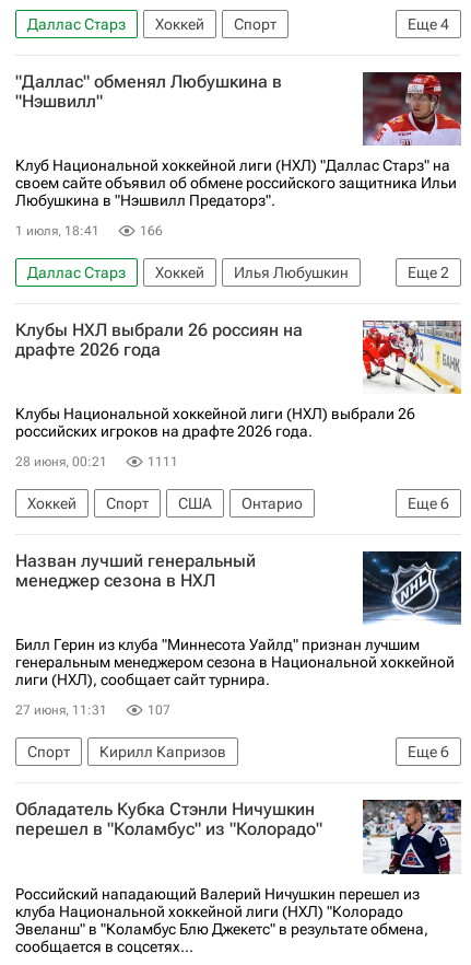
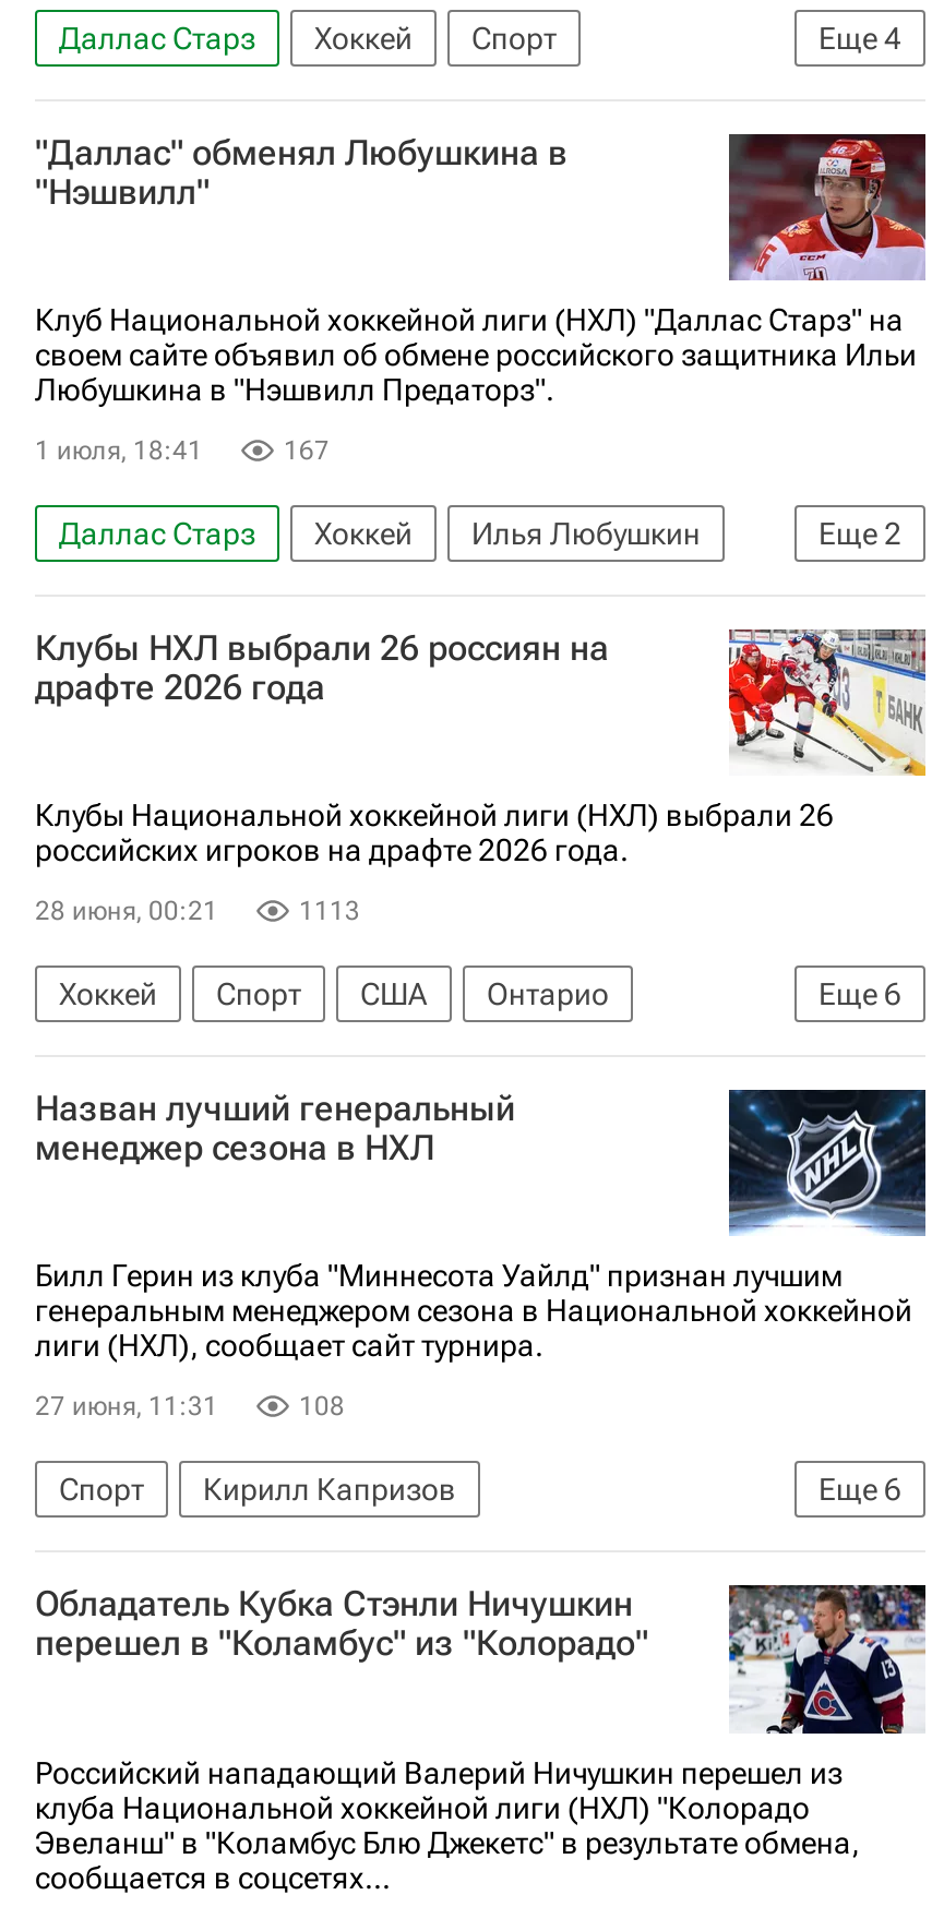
[140,223,163,238] 166 -> [284,434,330,465] 167
[148,454,178,469] 1111 -> [299,895,360,925] 1113
[148,702,170,718] 107 -> [299,1391,345,1422] 108

